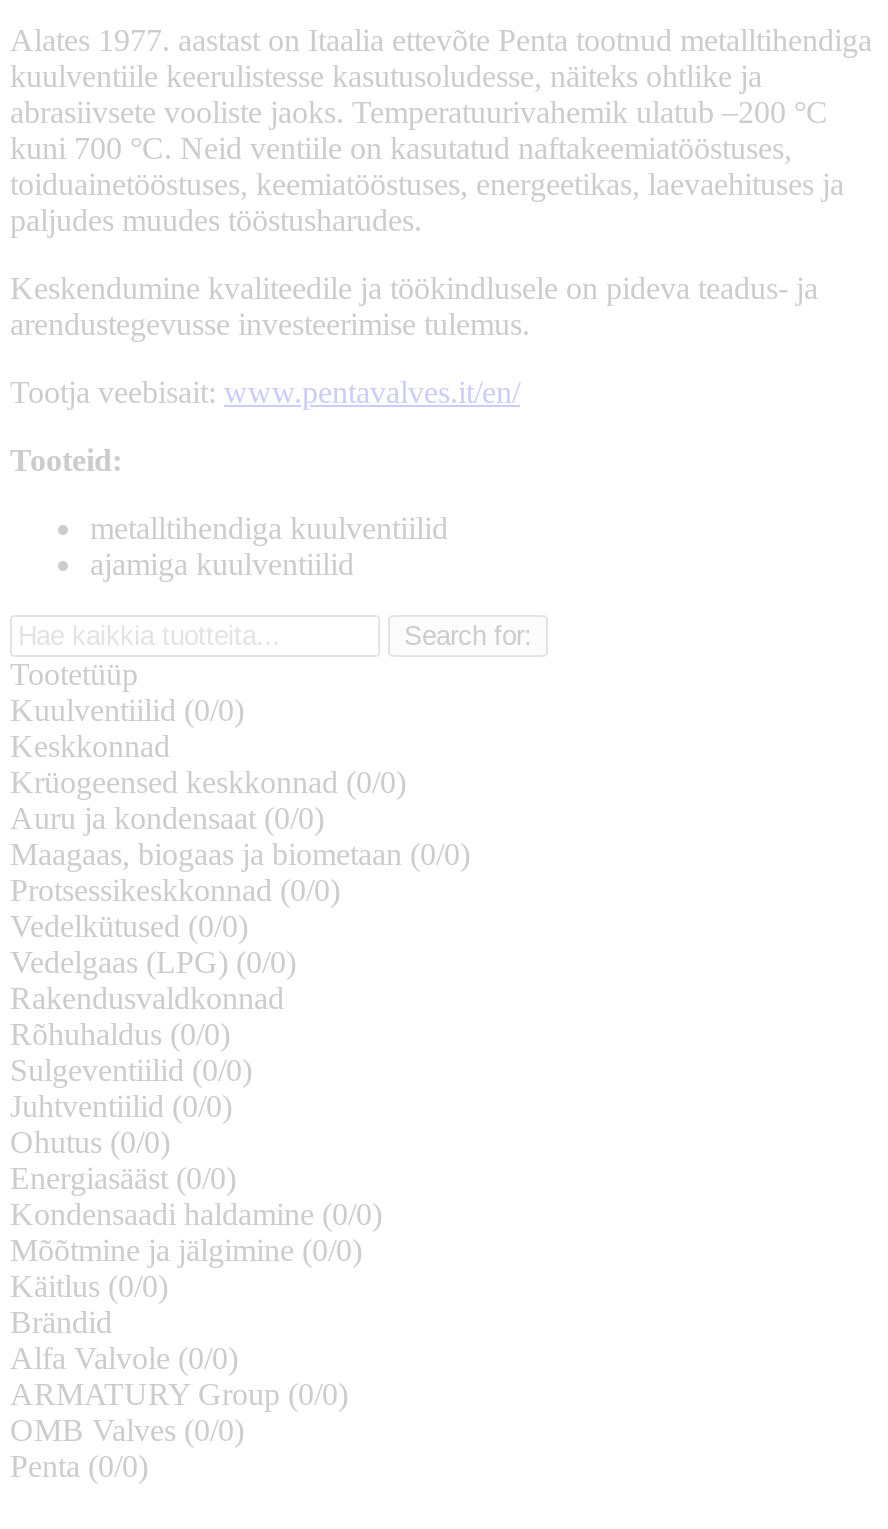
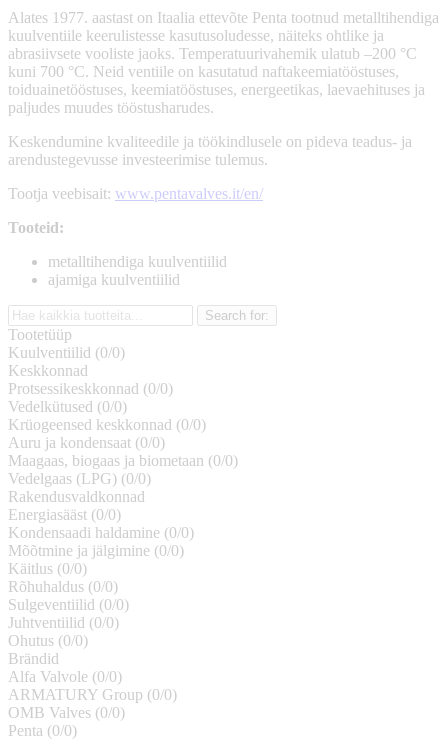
moved [10,765,470,871] -> [8,416,238,469]: Krüogeensed keskkonnad (0/0) | Auru ja kondensaat (0/0) | Maagaas, biogaas ja biometaan (0/0)
moved [10,873,340,943] -> [8,380,173,415]: Protsessikeskkonnad (0/0) | Vedelkütused (0/0)
moved [10,1017,252,1159] -> [8,578,129,649]: Rõhuhaldus (0/0) | Sulgeventiilid (0/0) | Juhtventiilid (0/0) | Ohutus (0/0)
moved [10,1161,382,1303] -> [8,506,194,577]: Energiasääst (0/0) | Kondensaadi haldamine (0/0) | Mõõtmine ja jälgimine (0/0) | Käitlus (0/0)

